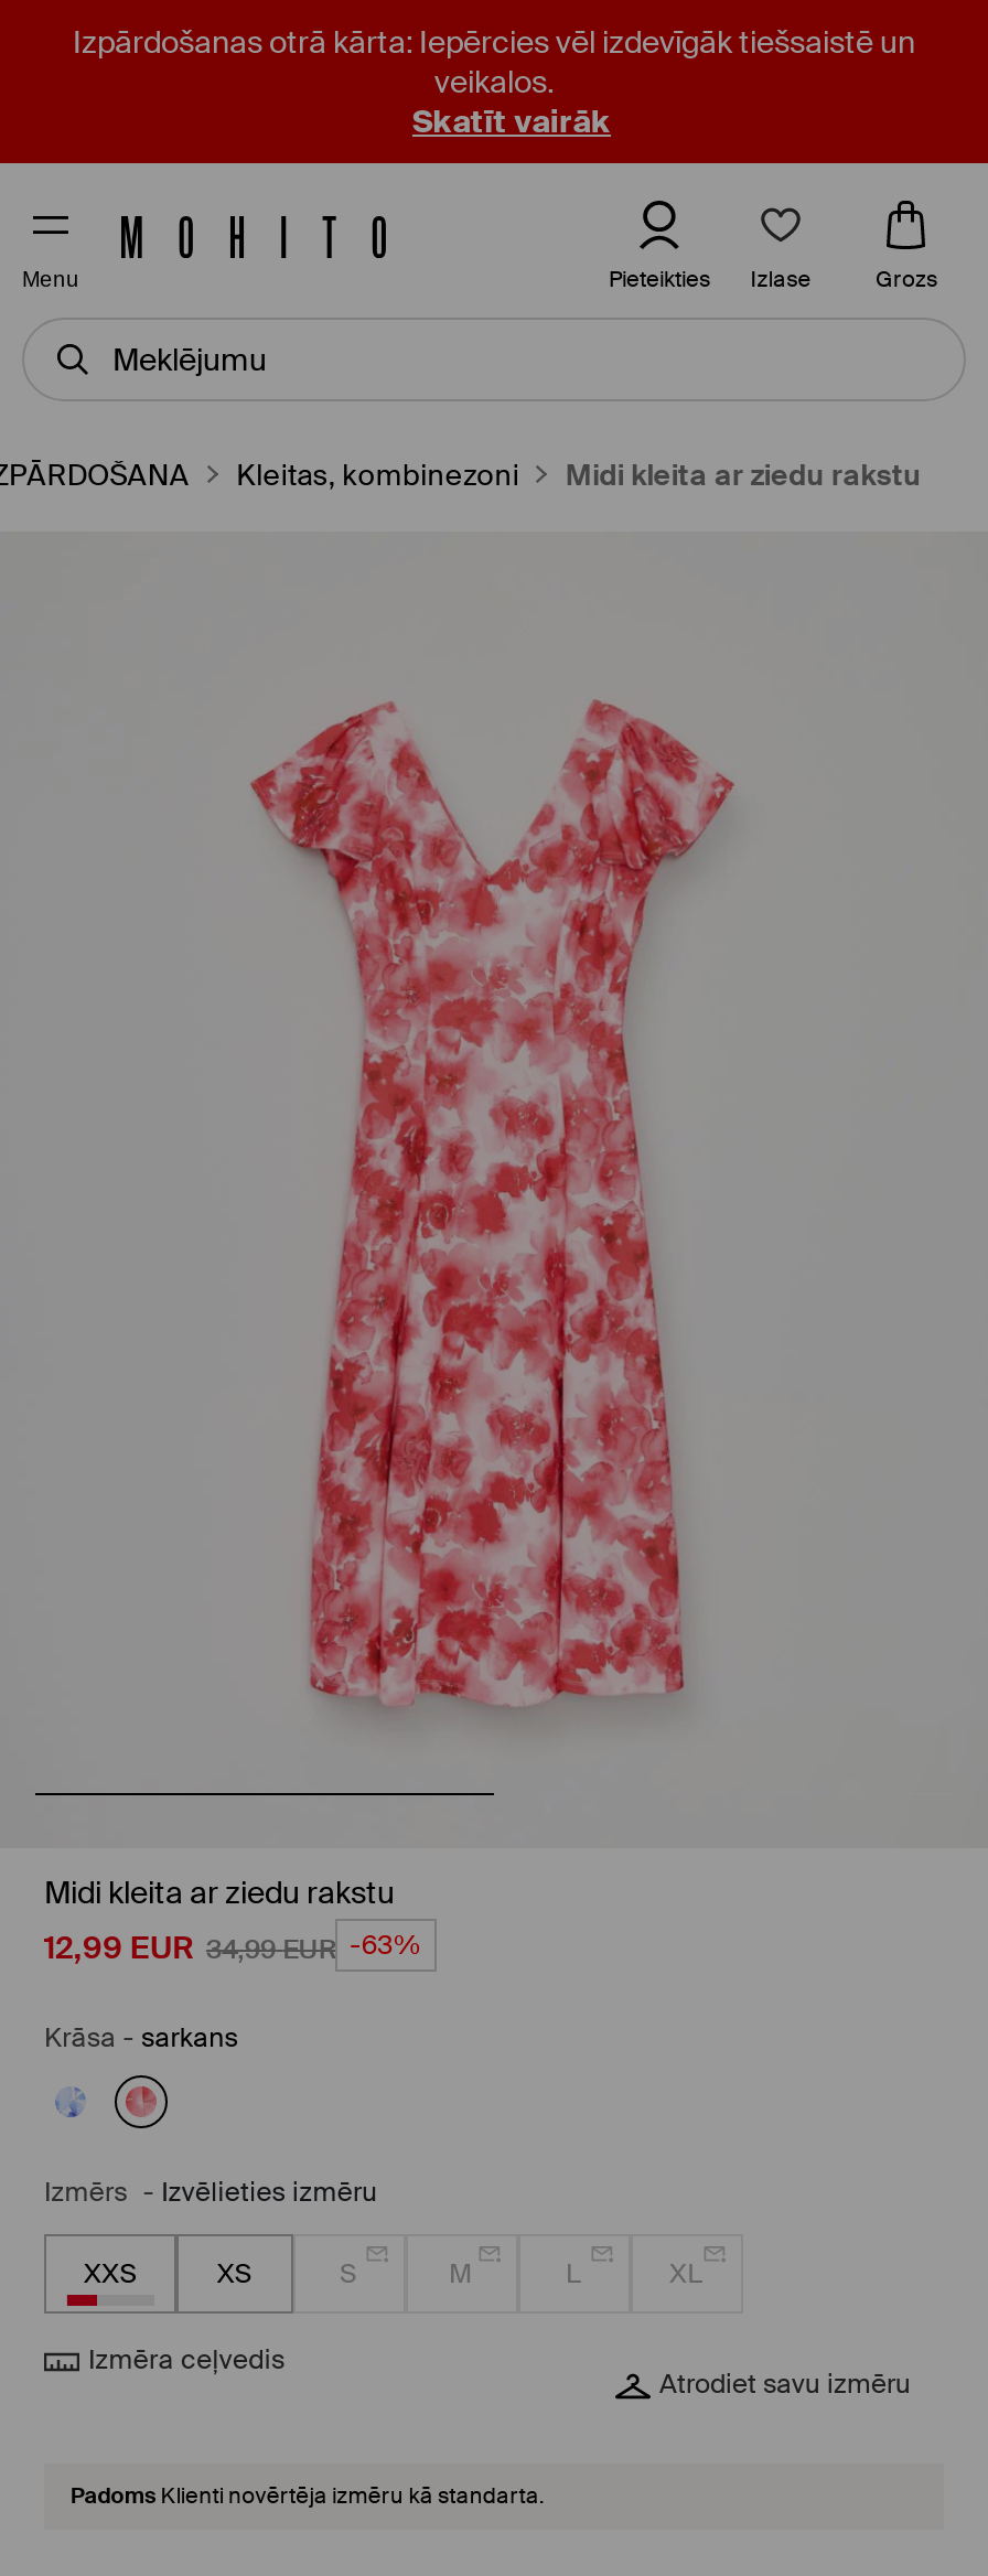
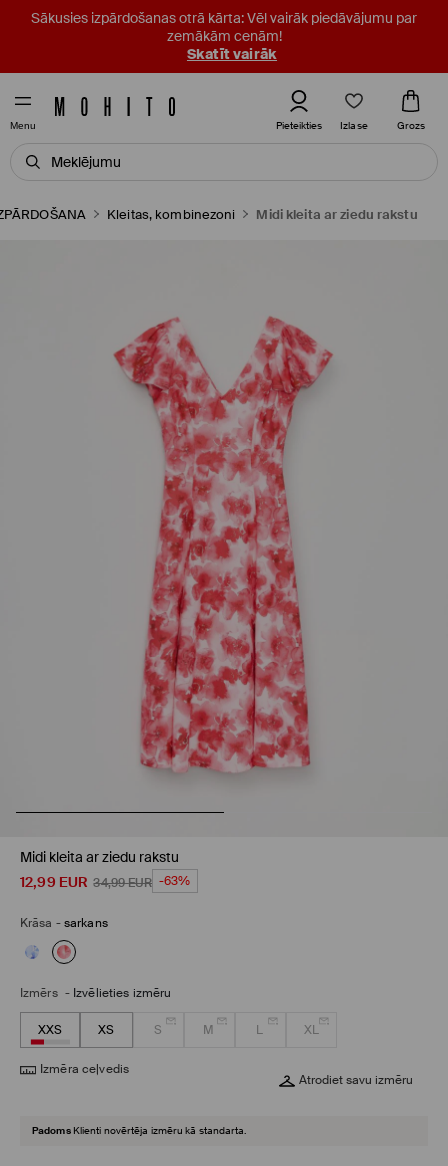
[73,22,915,101] Izpārdošanas otrā kārta: Iepērcies vēl izdevīgāk tiešsaistē un | veikalos. -> [31,9,417,45] Sākusies izpārdošanas otrā kārta: Vēl vairāk piedāvājumu par | zemākām cenām!

